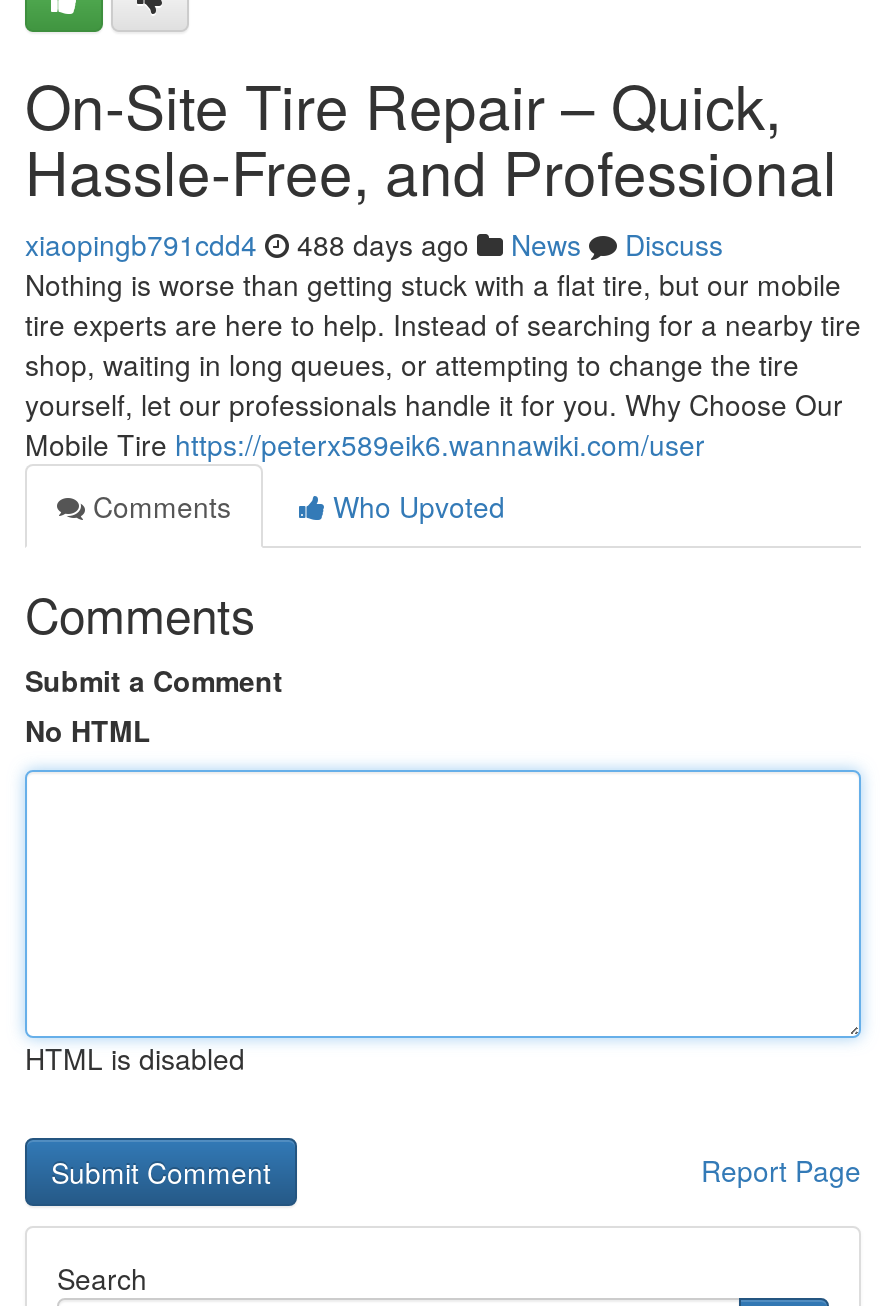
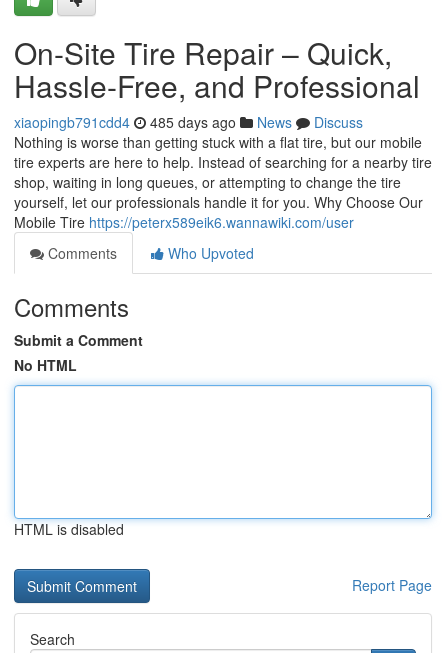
[25,224,723,264] xiaopingb791cdd4 488 days ago News Discuss -> [14,112,363,132] xiaopingb791cdd4 485 days ago News Discuss

